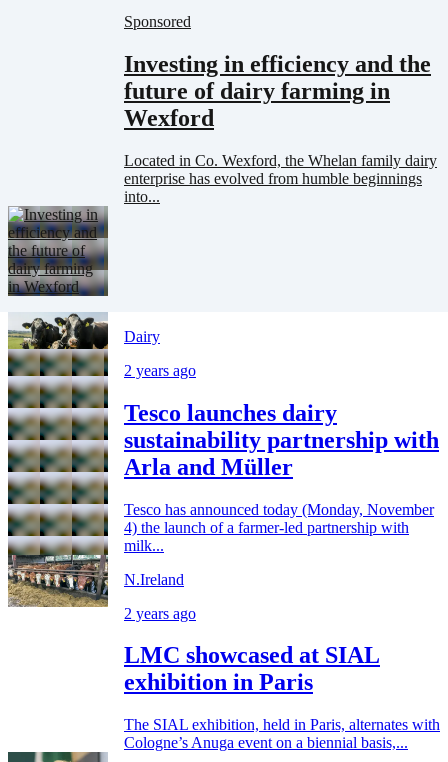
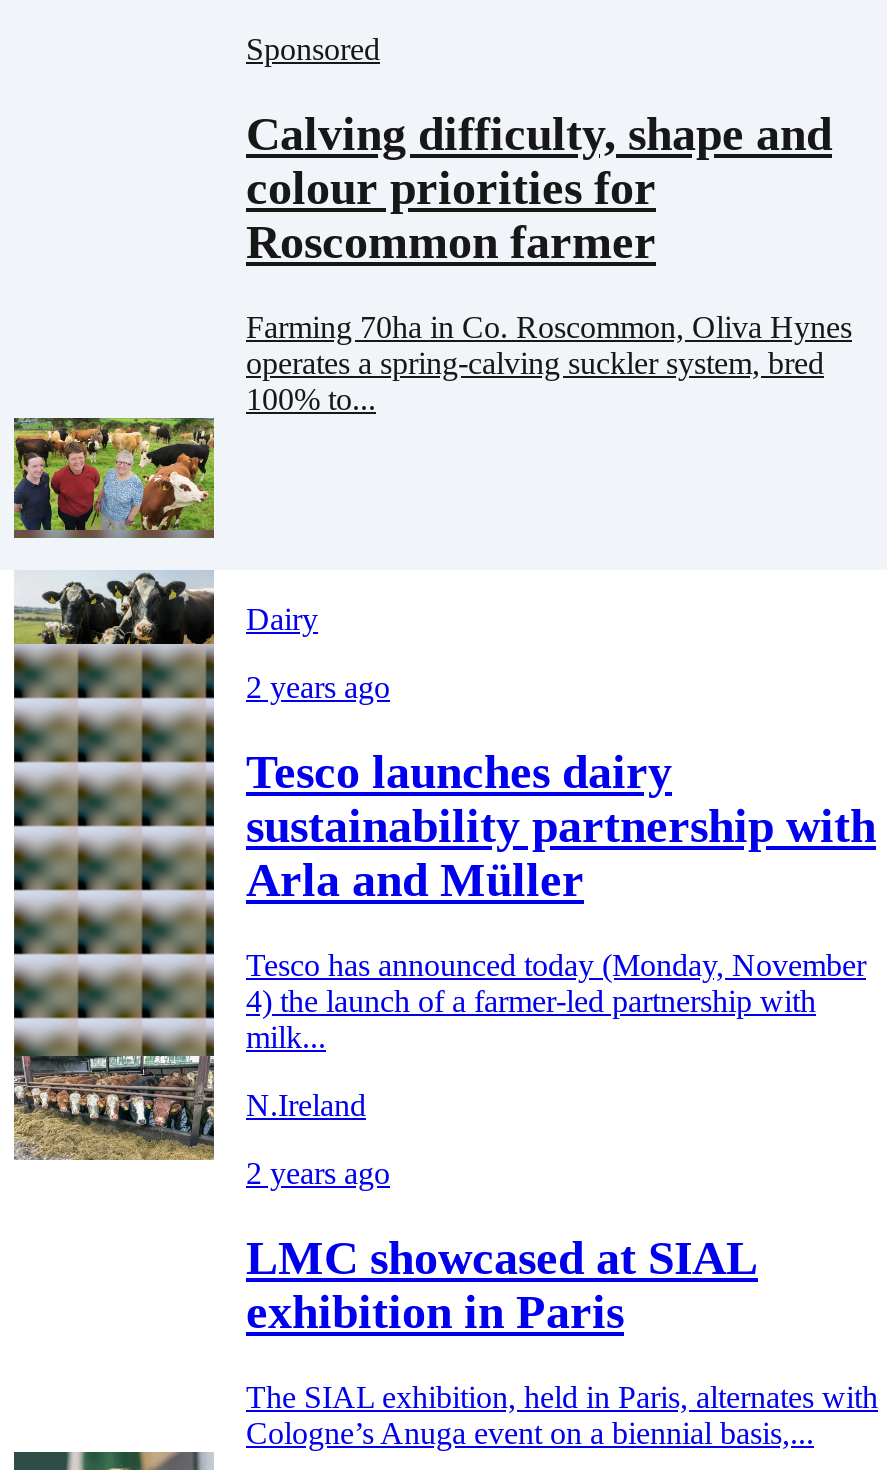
[124,51,431,131] Investing in efficiency and the | future of dairy farming in | Wexford -> [246,108,832,268] Calving difficulty, shape and | colour priorities for | Roscommon farmer
[124,152,437,205] Located in Co. Wexford, the Whelan family dairy | enterprise has evolved from humble beginnings | into... -> [246,309,852,415] Farming 70ha in Co. Roscommon, Oliva Hynes | operates a spring-calving suckler system, bred | 100% to...
[7,206,109,296] [image] -> [12,418,216,538] [image]

